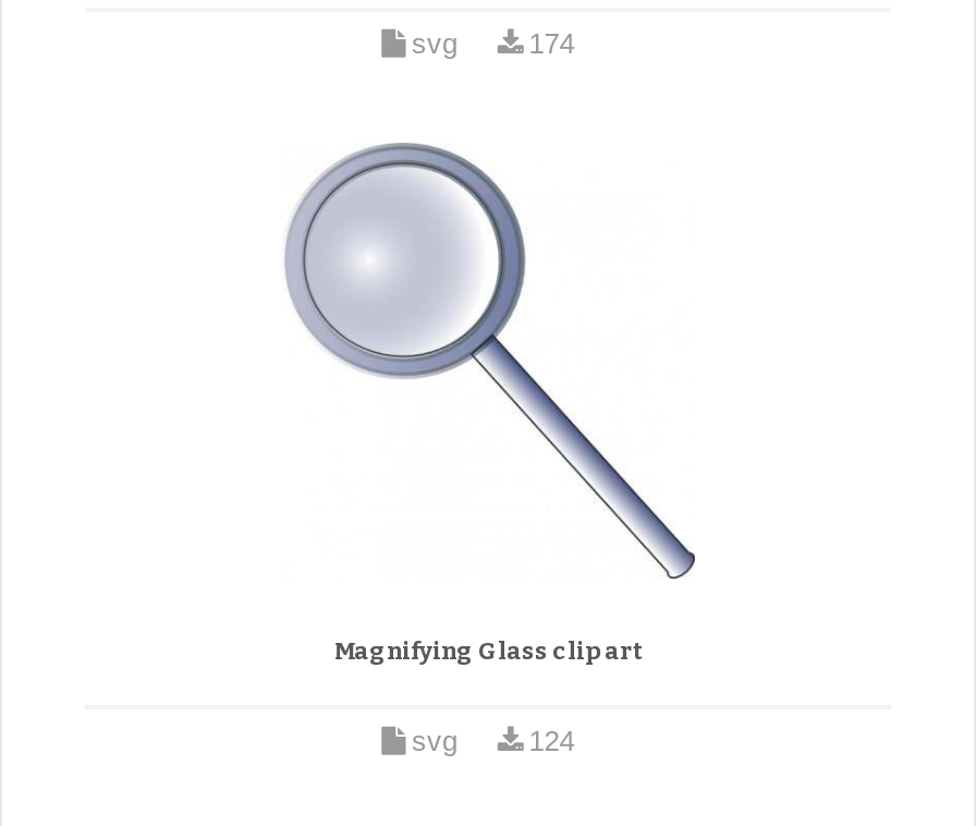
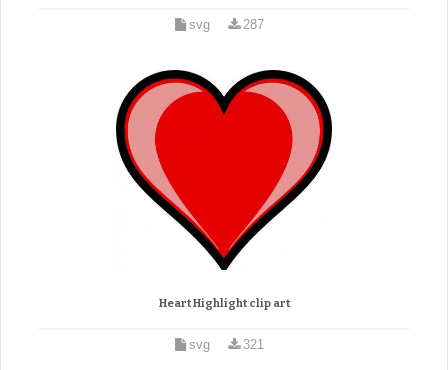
[529,27,574,59] 174 -> [243,17,264,32] 287
[253,143,723,666] [image] | Magnifying Glass clip art -> [115,69,333,310] [image] | Heart Highlight clip art
[529,725,574,758] 124 -> [243,337,264,352] 321

